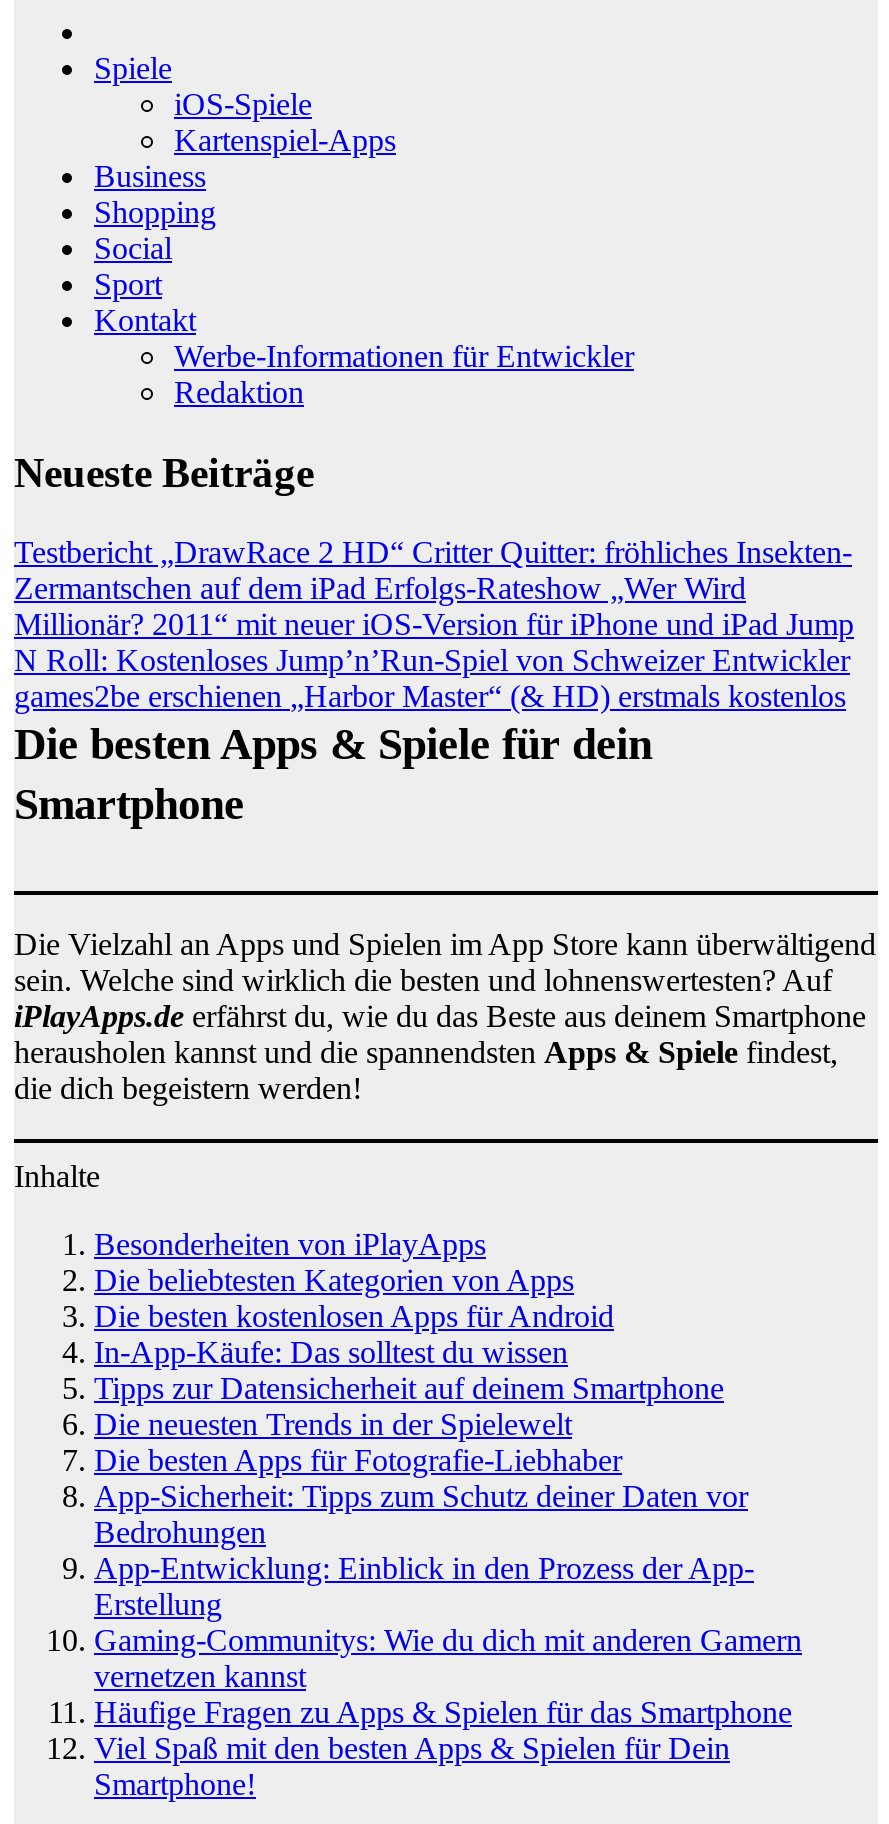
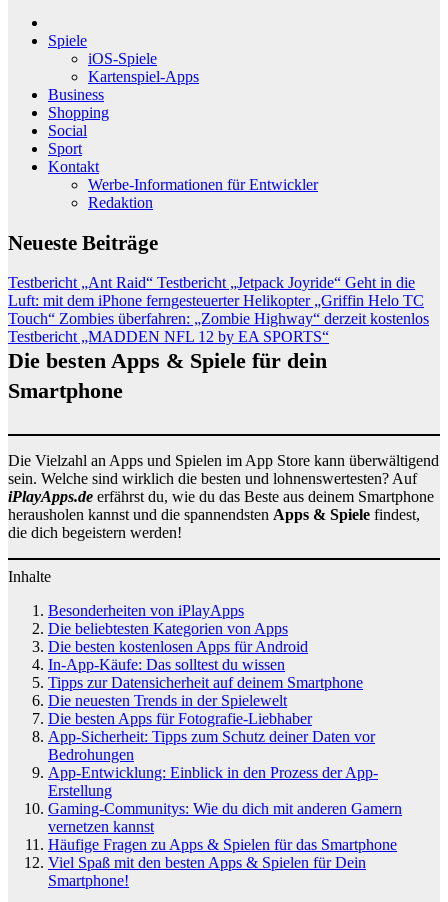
[14,534,854,712] Testbericht „DrawRace 2 HD“ Critter Quitter: fröhliches Insekten- | Zermantschen auf dem iPad Erfolgs-Rateshow „Wer Wird | Millionär? 2011“ mit neuer iOS-Version für iPhone und iPad Jump | N Roll: Kostenloses Jump’n’Run-Spiel von Schweizer Entwickler | games2be erschienen „Harbor Master“ (& HD) erstmals kostenlos -> [8,273,429,344] Testbericht „Ant Raid“ Testbericht „Jetpack Joyride“ Geht in die | Luft: mit dem iPhone ferngesteuerter Helikopter „Griffin Helo TC | Touch“ Zombies überfahren: „Zombie Highway“ derzeit kostenlos | Testbericht „MADDEN NFL 12 by EA SPORTS“

